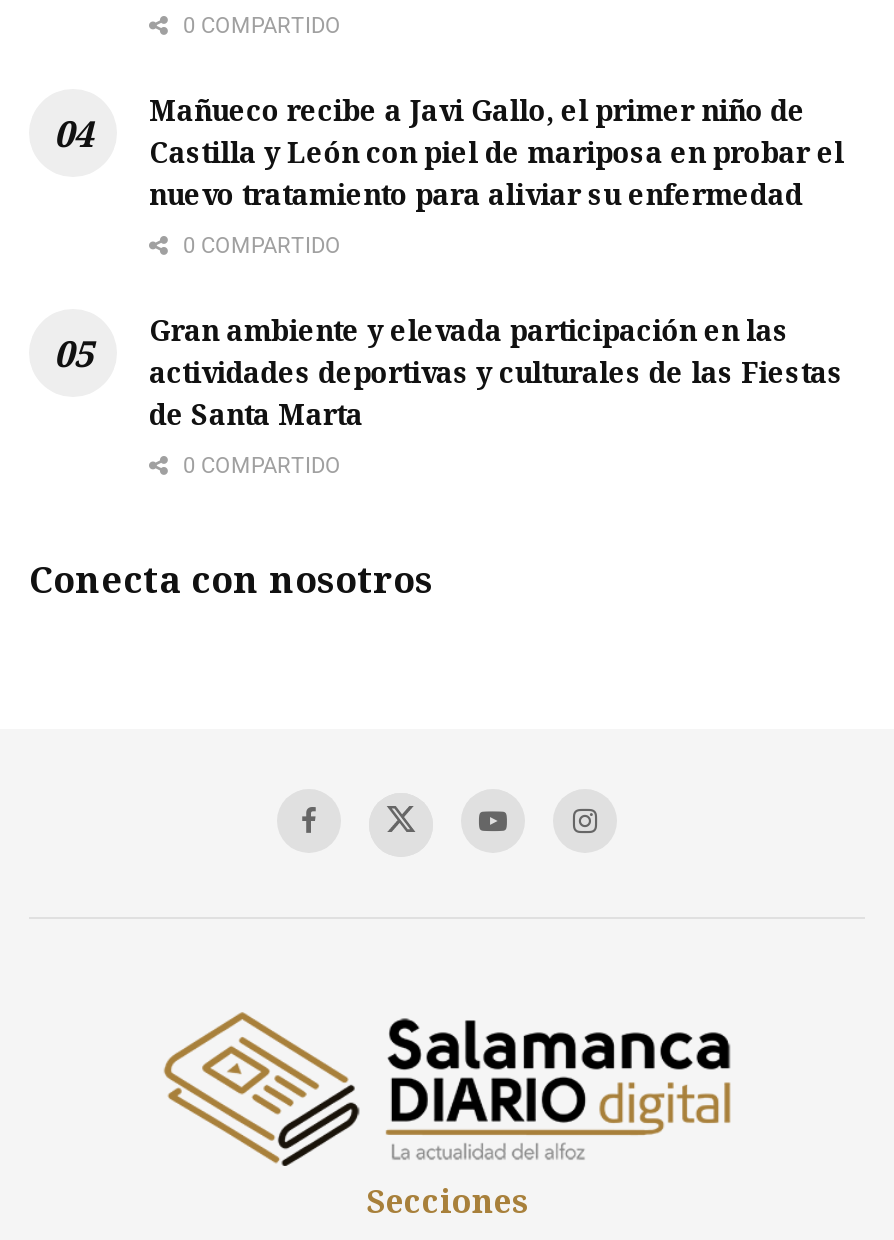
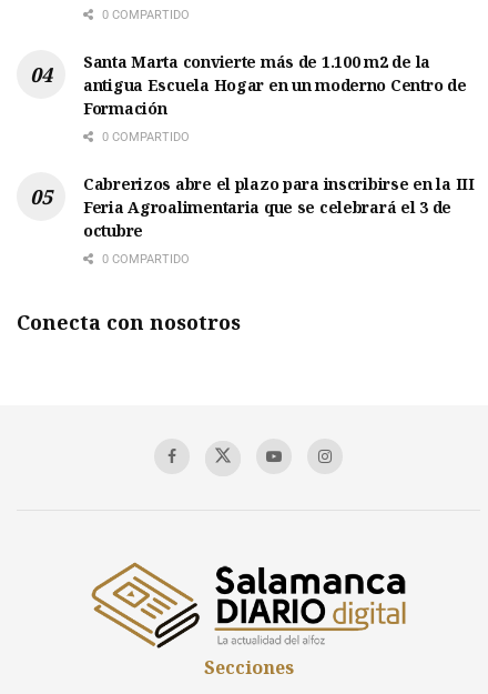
[149,90,844,212] Mañueco recibe a Javi Gallo, el primer niño de | Castilla y León con piel de mariposa en probar el | nuevo tratamiento para aliviar su enfermedad -> [83,51,466,118] Santa Marta convierte más de 1.100 m2 de la | antigua Escuela Hogar en un moderno Centro de | Formación
[149,310,843,432] Gran ambiente y elevada participación en las | actividades deportivas y culturales de las Fiestas | de Santa Marta -> [83,173,474,241] Cabrerizos abre el plazo para inscribirse en la III | Feria Agroalimentaria que se celebrará el 3 de | octubre

